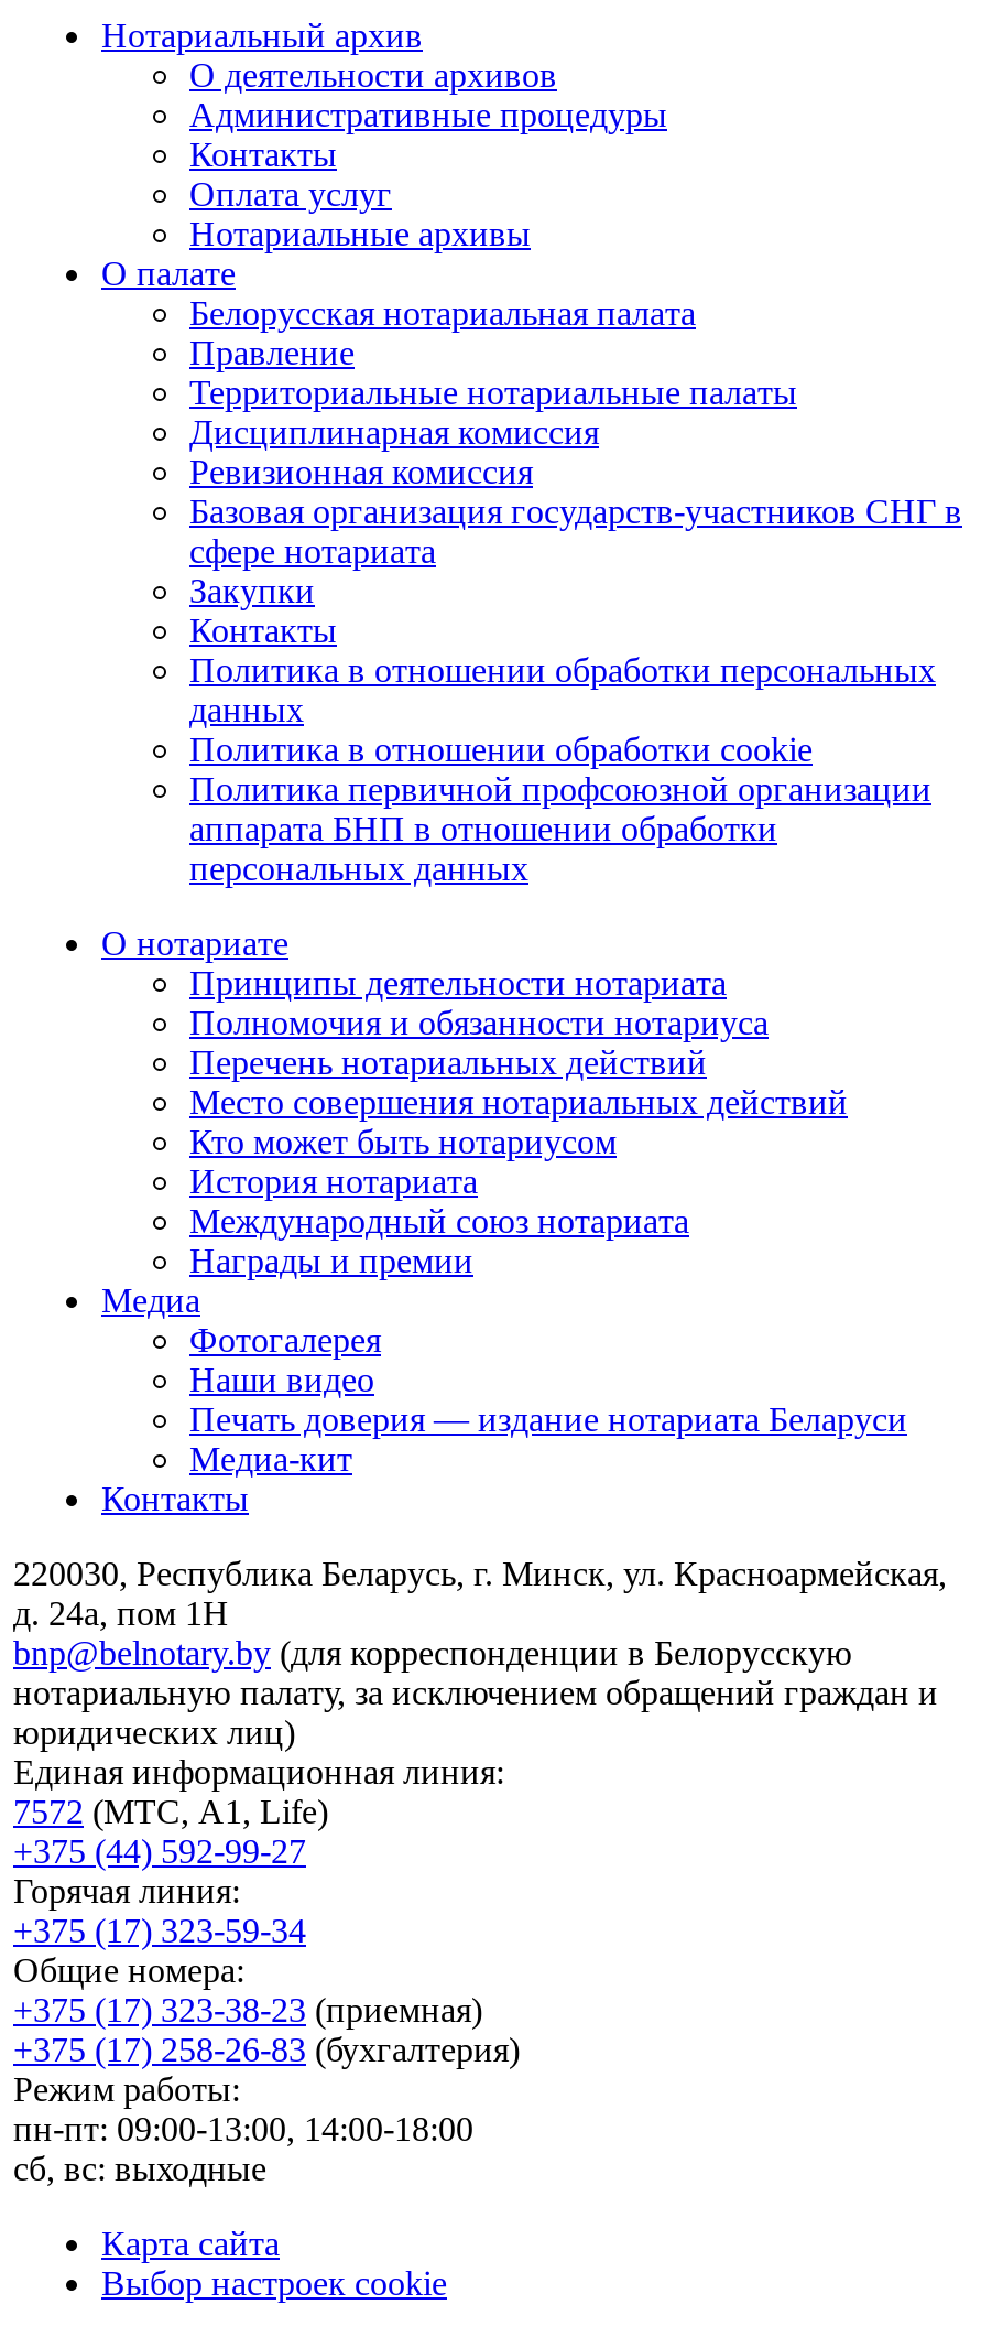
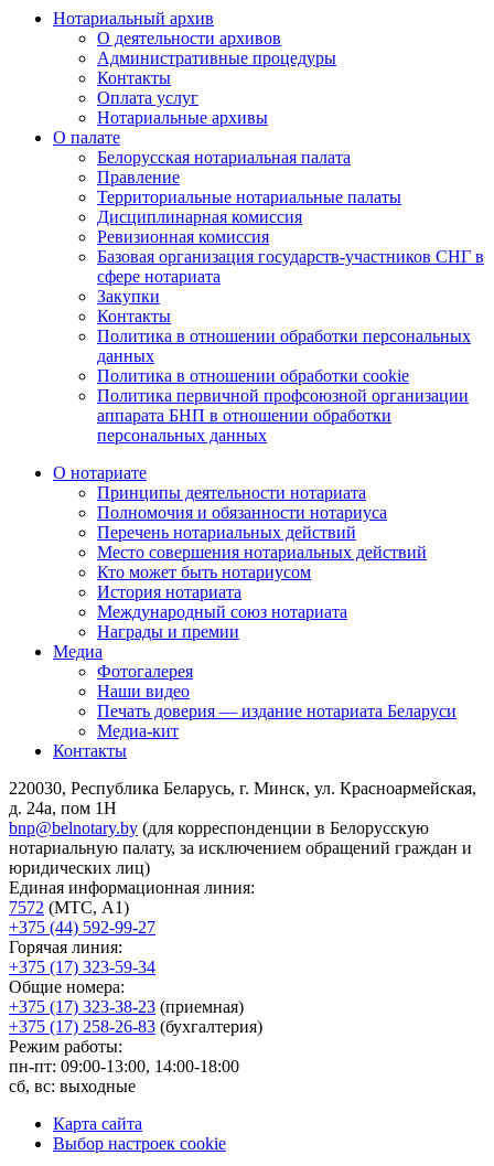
[13,1794,328,1831] 7572 (МТС, A1, Life) -> [9,898,129,917] 7572 (МТС, A1)

